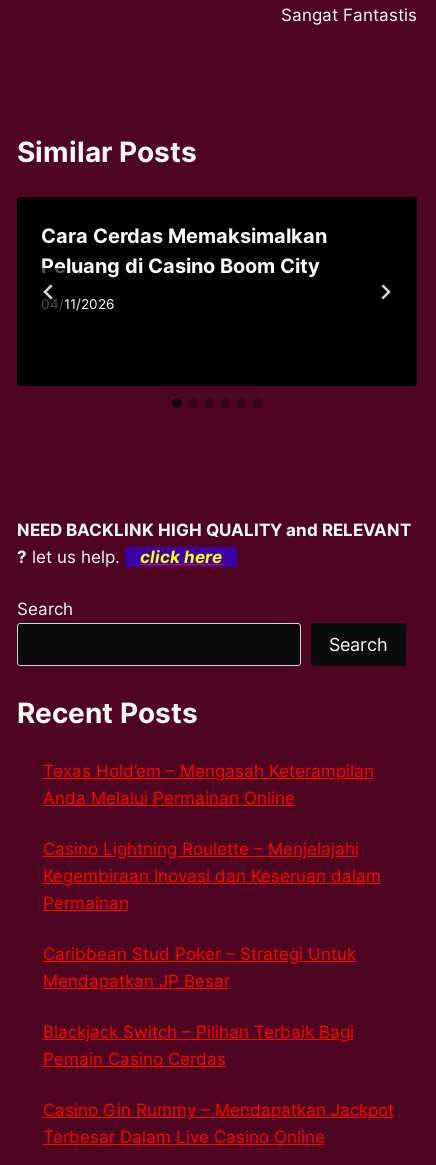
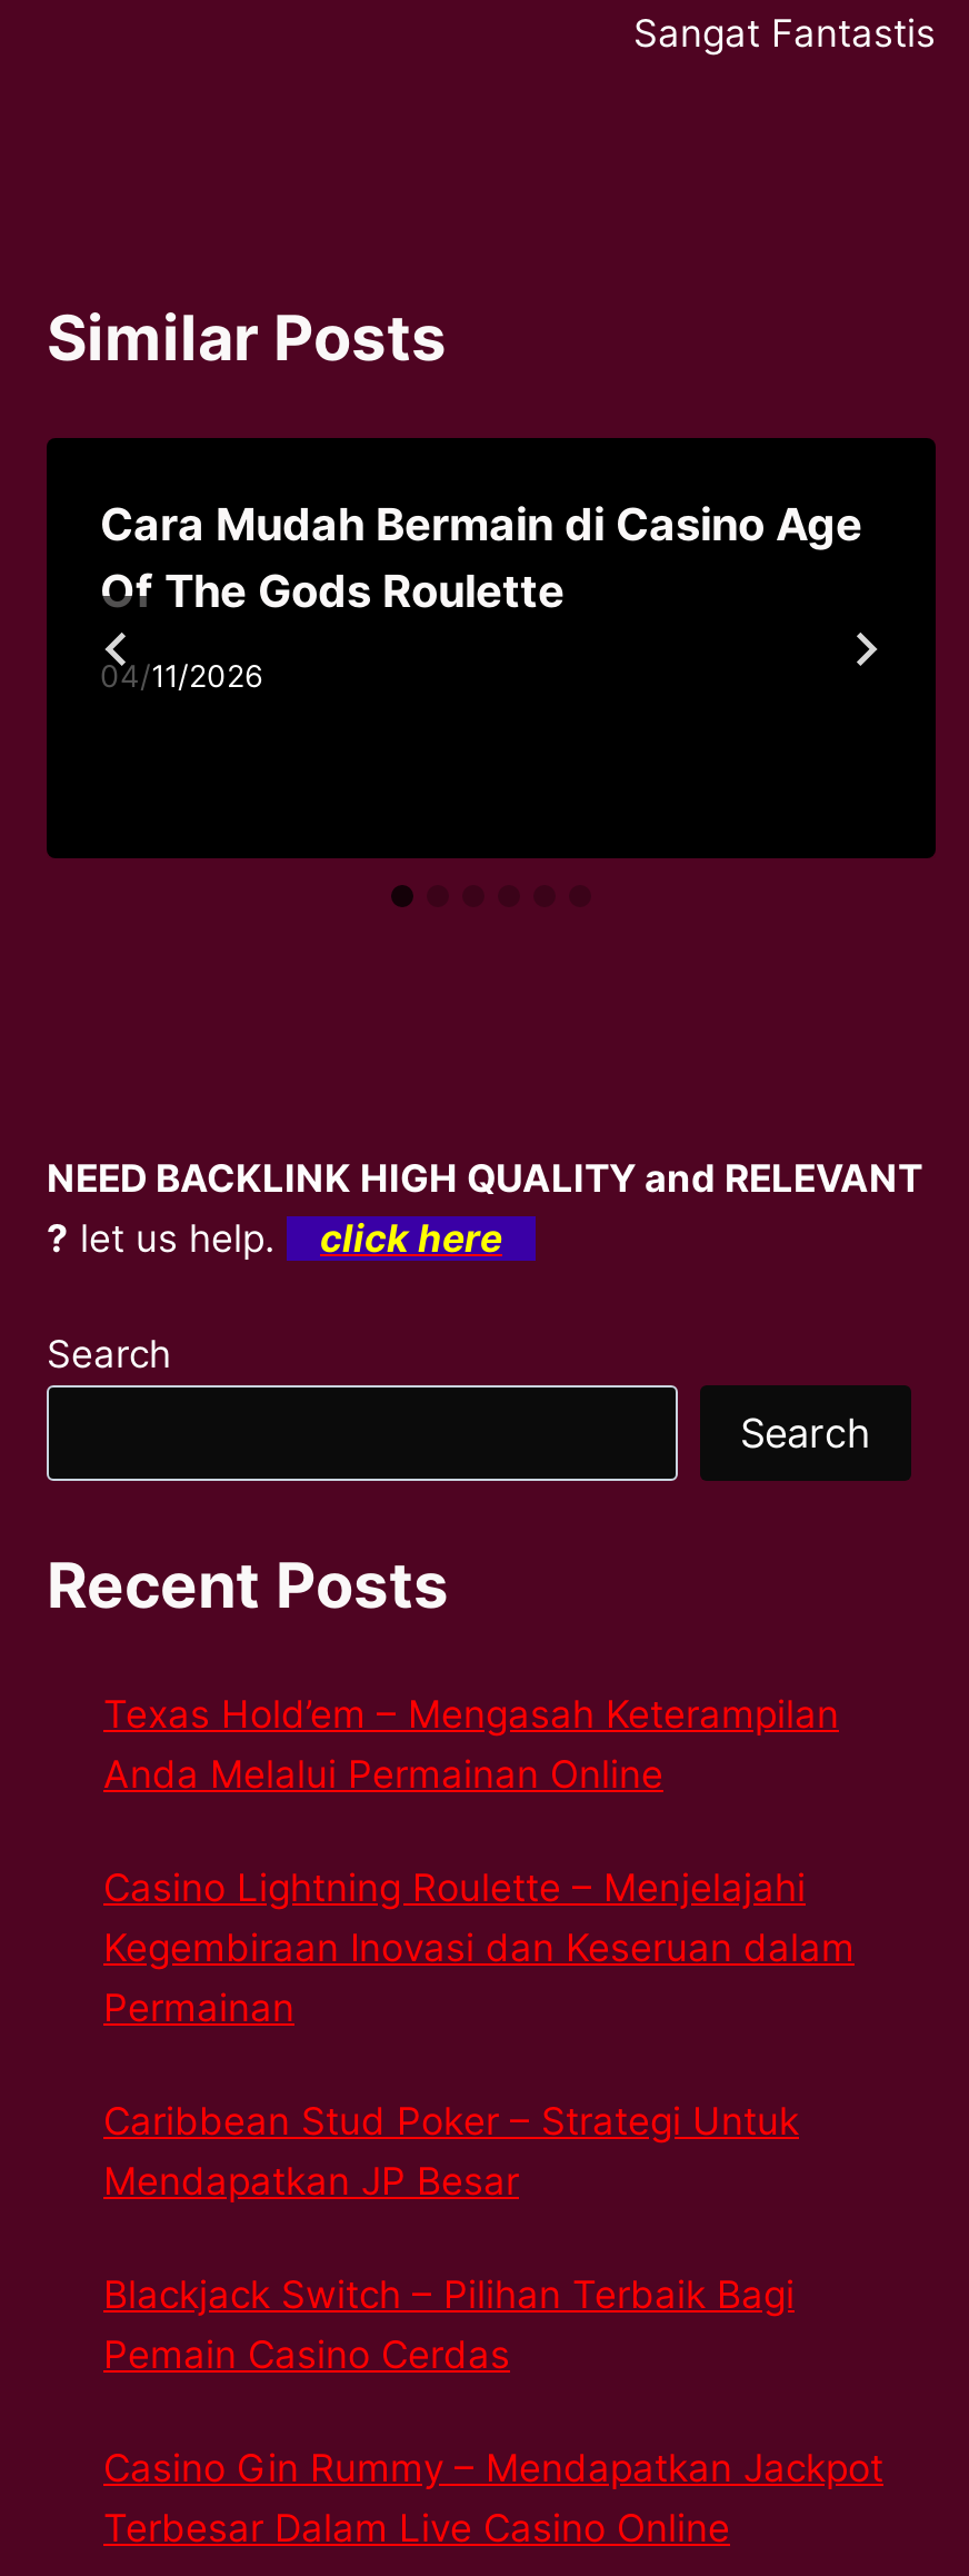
[41,224,327,278] Cara Cerdas Memaksimalkan | Peluang di Casino Boom City -> [100,498,862,618] Cara Mudah Bermain di Casino Age | Of The Gods Roulette

